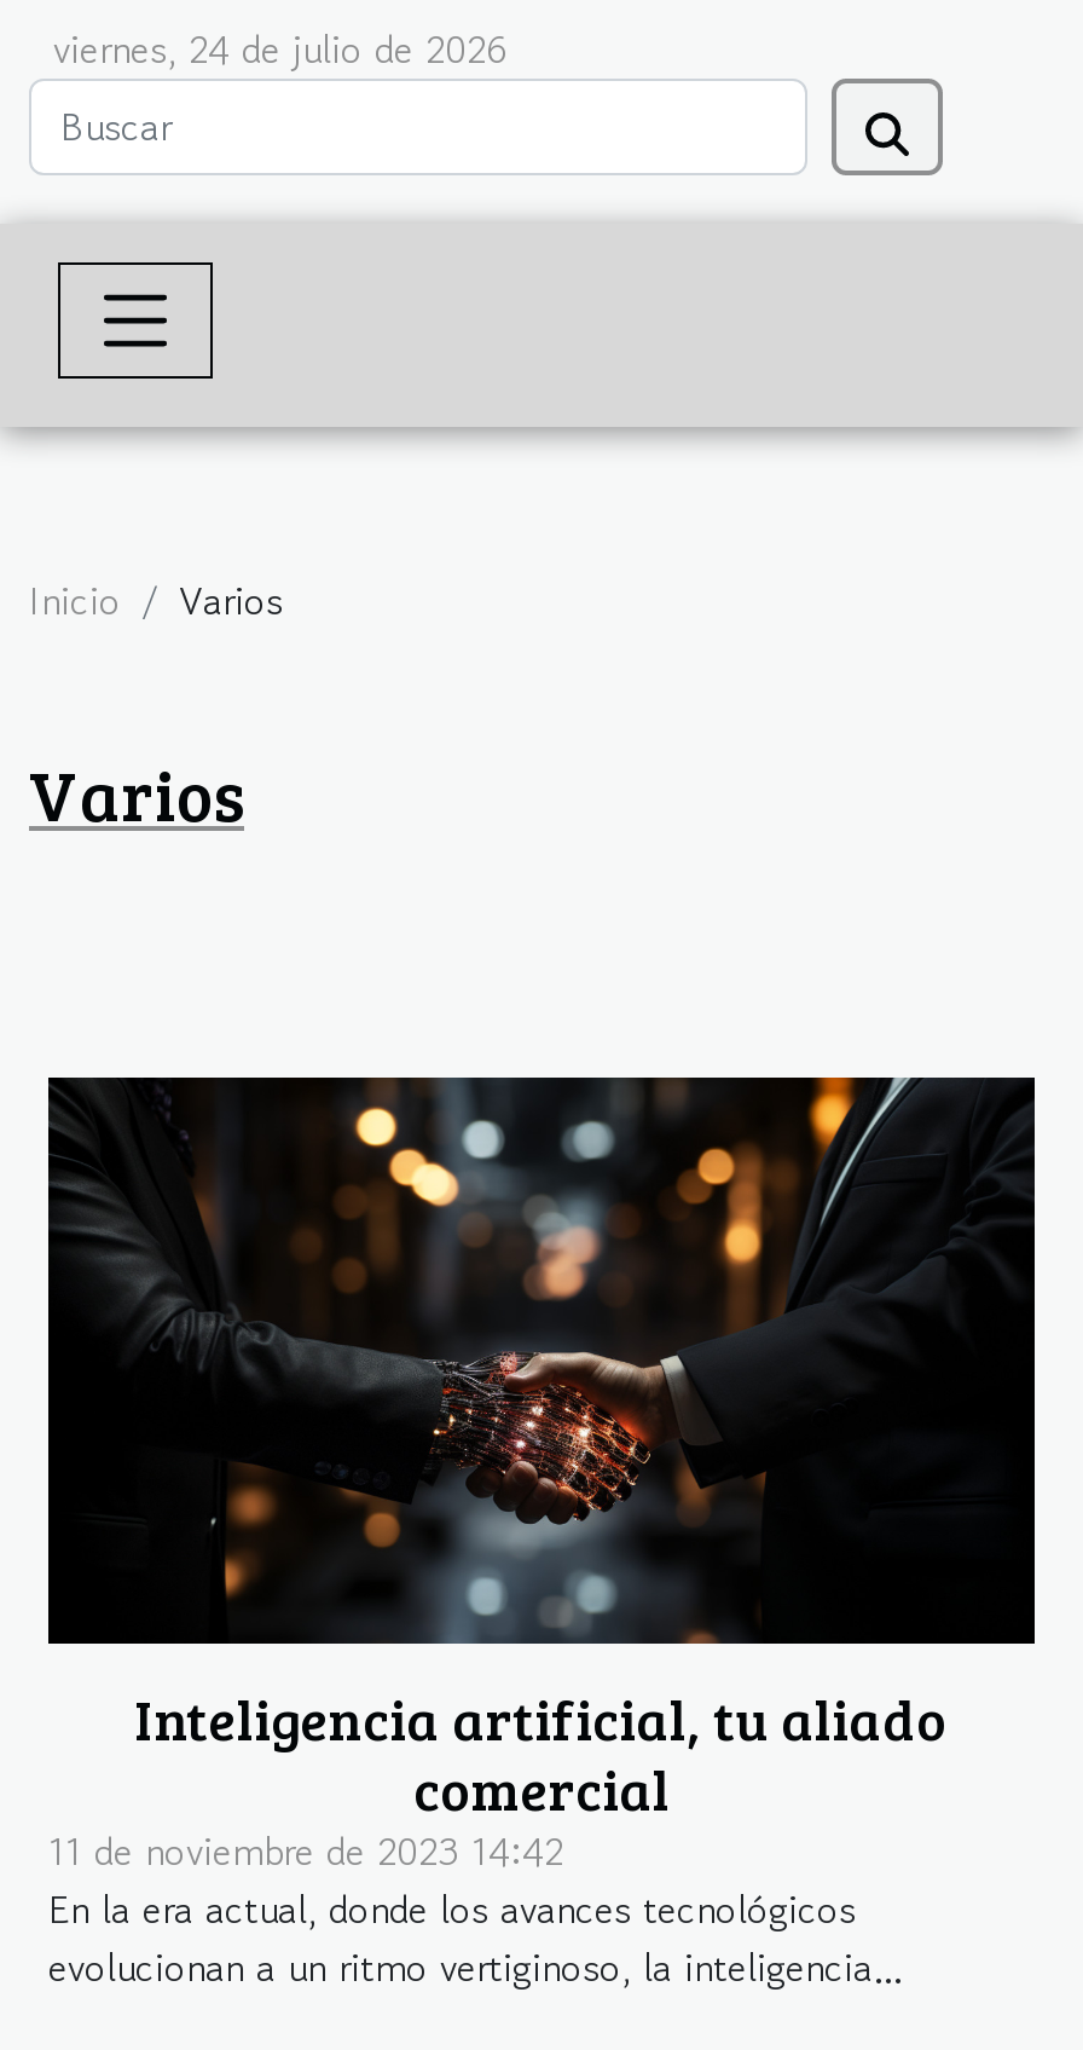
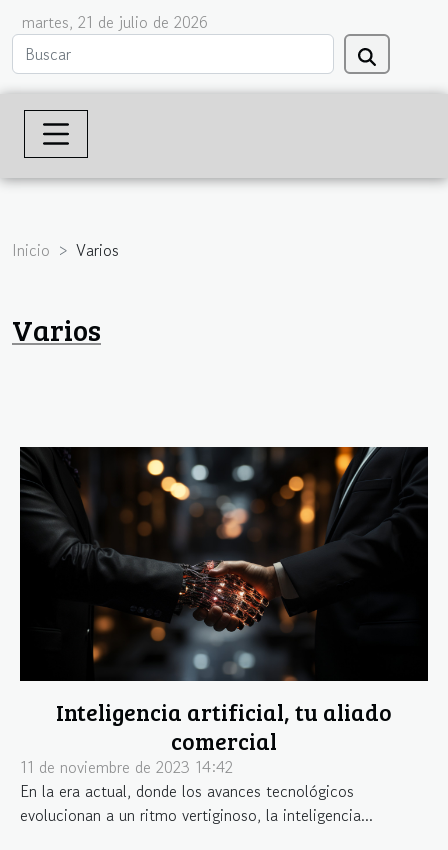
[53,21,508,79] viernes, 24 de julio de 2026 -> [22,10,208,34] martes, 21 de julio de 2026

